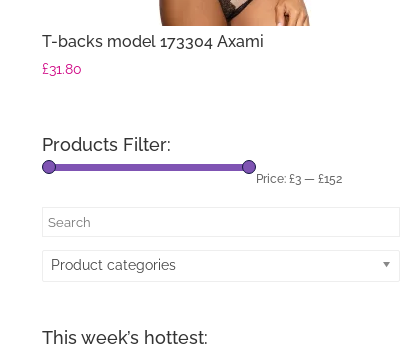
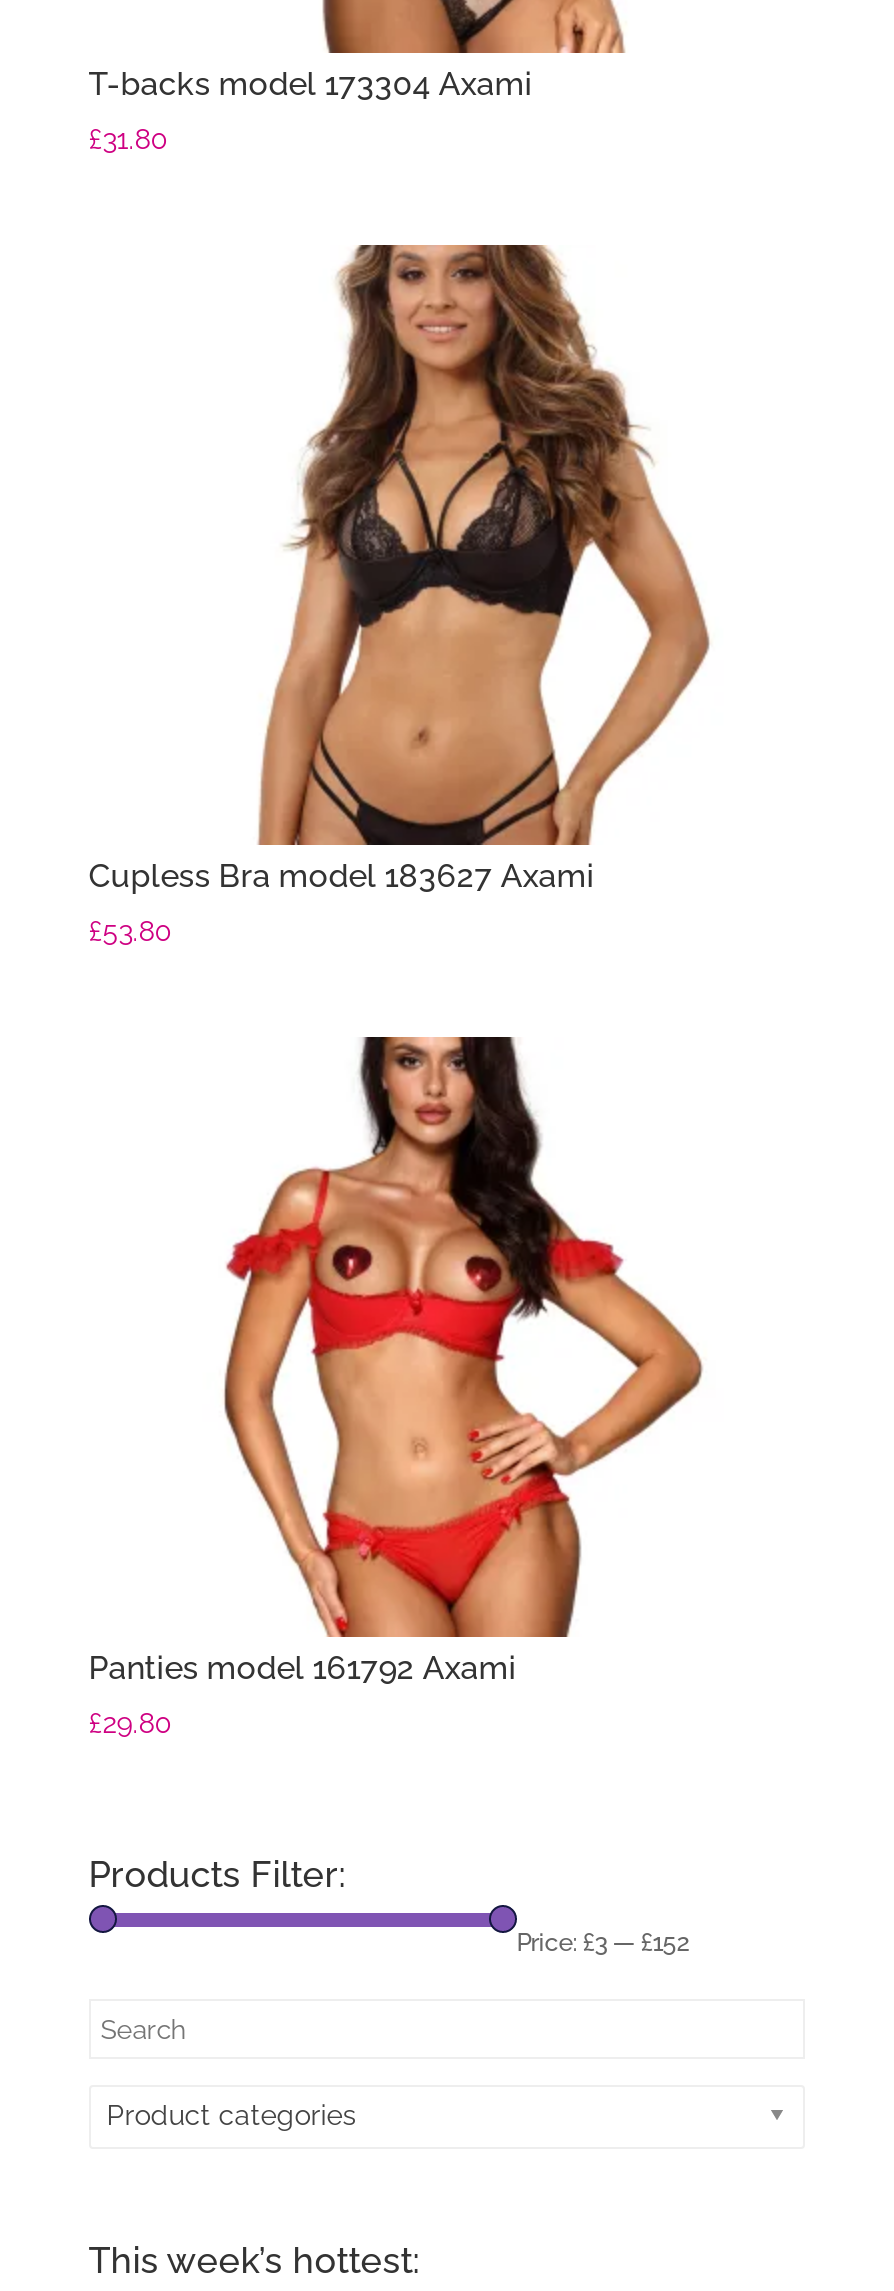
none -> [89,242,711,946] [image] | Cupless Bra model 183627 Axami | £53.80
none -> [89,1034,705,1739] [image] | Panties model 161792 Axami | £29.80

